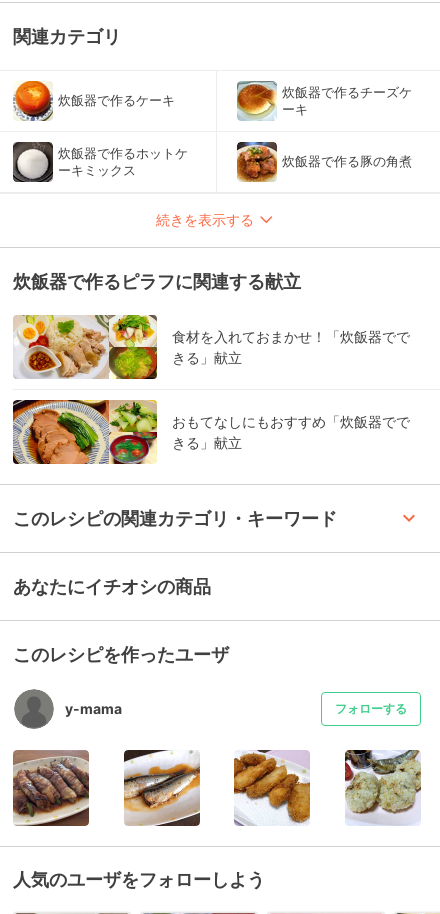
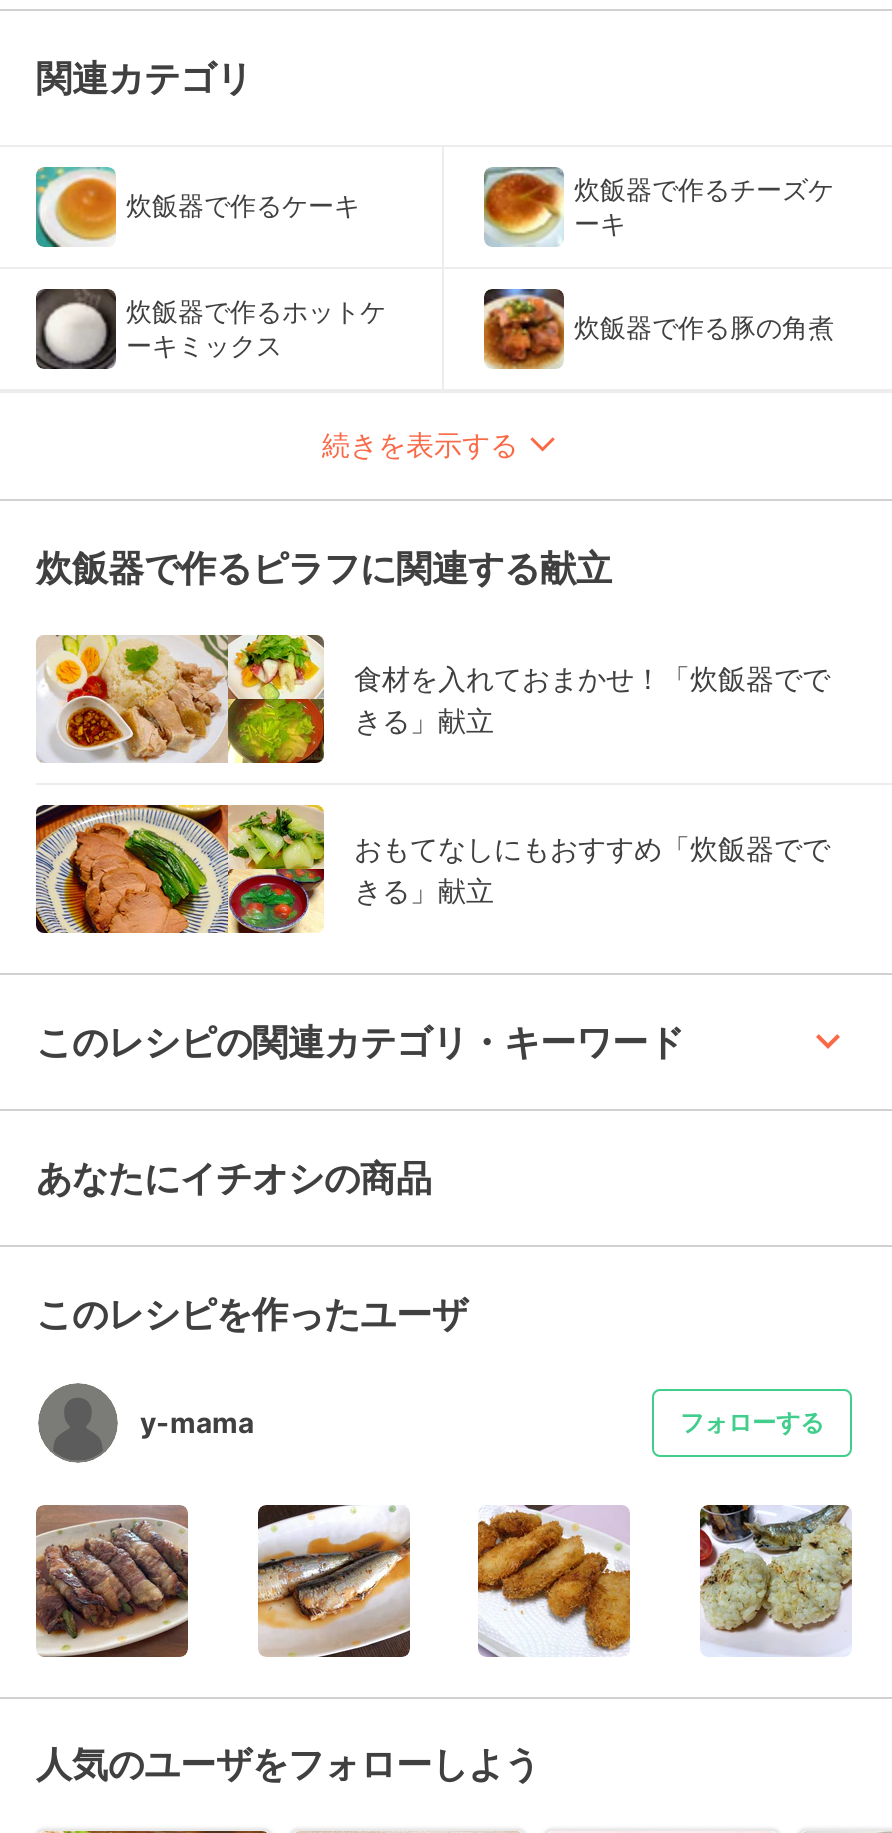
[13,80,54,122] [image] -> [34,165,118,249] [image]

